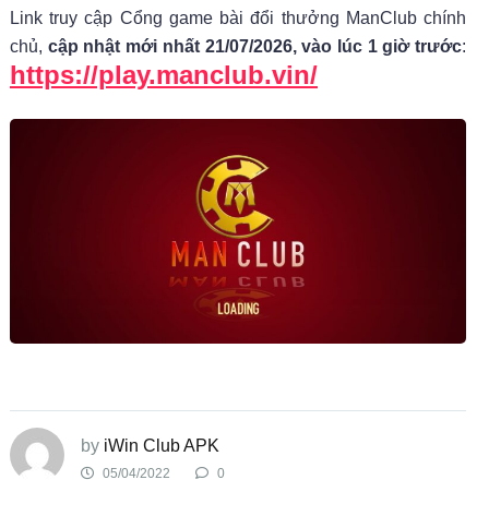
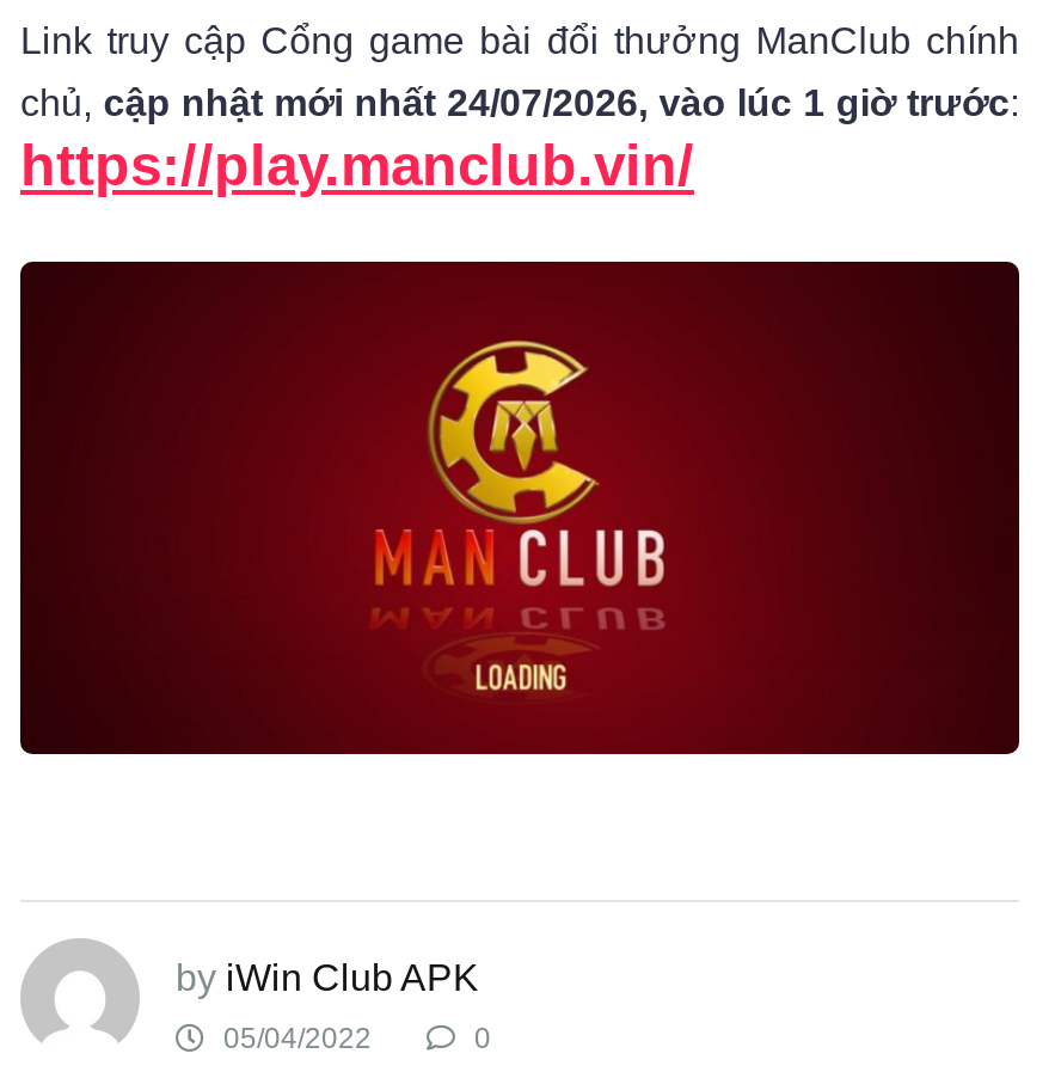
[10,38,466,56] chủ, cập nhật mới nhất 21/07/2026, vào lúc 1 giờ trước: -> [20,83,1019,124] chủ, cập nhật mới nhất 24/07/2026, vào lúc 1 giờ trước:

